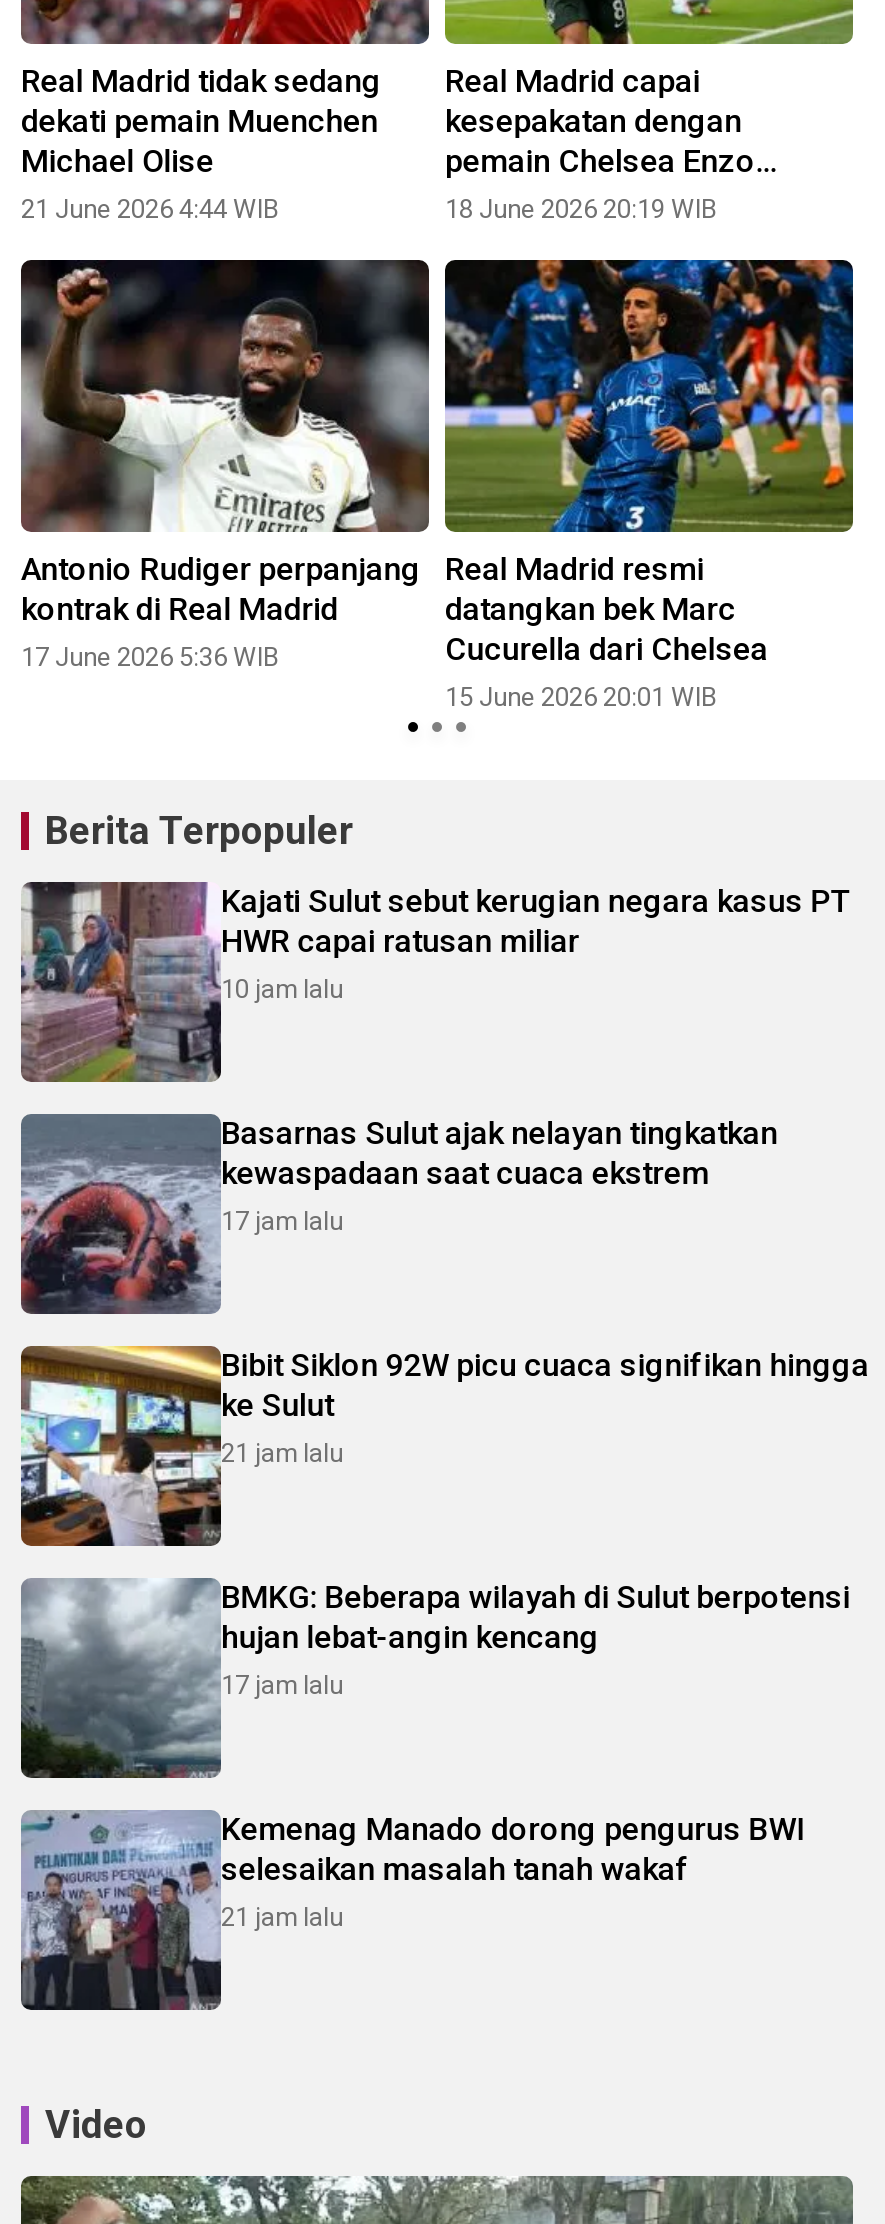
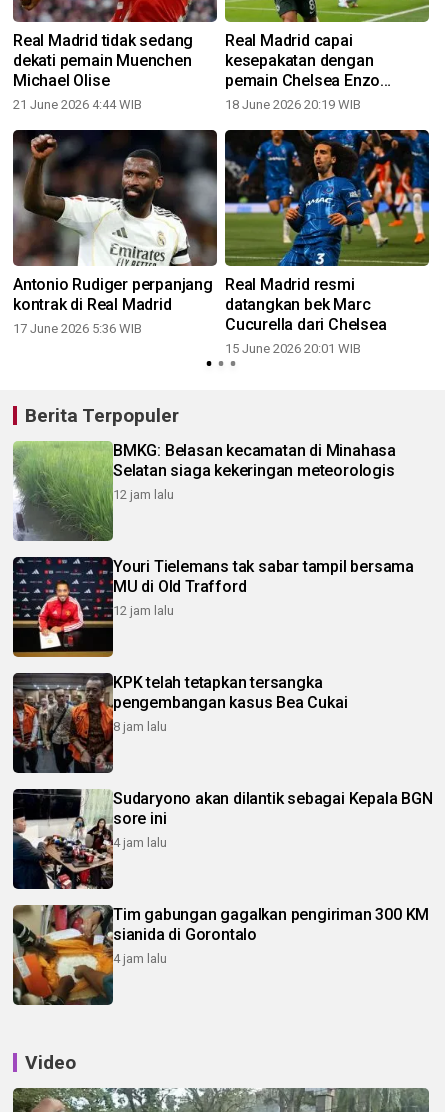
[19,880,850,1082] [image] | Kajati Sulut sebut kerugian negara kasus PT | HWR capai ratusan miliar | 10 jam lalu -> [13,441,396,541] [image] | BMKG: Belasan kecamatan di Minahasa | Selatan siaga kekeringan meteorologis | 12 jam lalu
[19,1112,778,1316] [image] | Basarnas Sulut ajak nelayan tingkatkan | kewaspadaan saat cuaca ekstrem | 17 jam lalu -> [12,556,414,658] [image] | Youri Tielemans tak sabar tampil bersama | MU di Old Trafford | 12 jam lalu
[19,1344,869,1548] [image] | Bibit Siklon 92W picu cuaca signifikan hingga | ke Sulut | 21 jam lalu -> [12,672,347,774] [image] | KPK telah tetapkan tersangka | pengembangan kasus Bea Cukai | 8 jam lalu
[21,1578,850,1780] [image] | BMKG: Beberapa wilayah di Sulut berpotensi | hujan lebat-angin kencang | 17 jam lalu -> [12,788,433,889] [image] | Sudaryono akan dilantik sebagai Kepala BGN | sore ini | 4 jam lalu
[19,1810,803,2012] [image] | Kemenag Manado dorong pengurus BWI | selesaikan masalah tanah wakaf | 21 jam lalu -> [12,904,429,1006] [image] | Tim gabungan gagalkan pengiriman 300 KM | sianida di Gorontalo | 4 jam lalu

